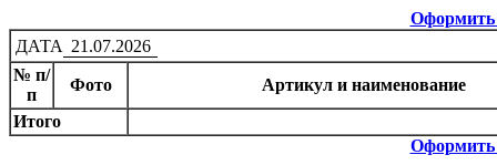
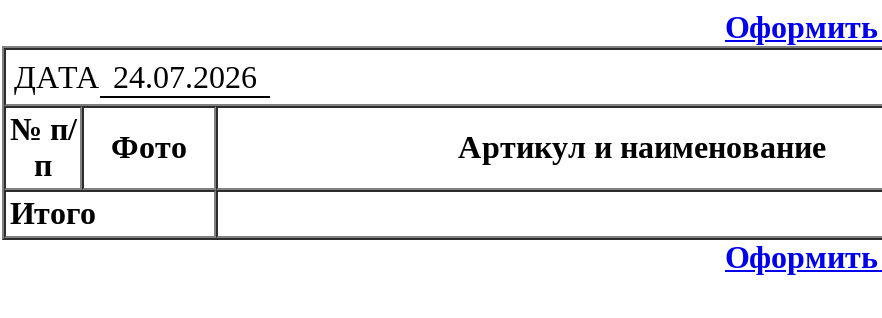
[16,37,150,55] ДАТА 21.07.2026 -> [14,60,257,94] ДАТА 24.07.2026

